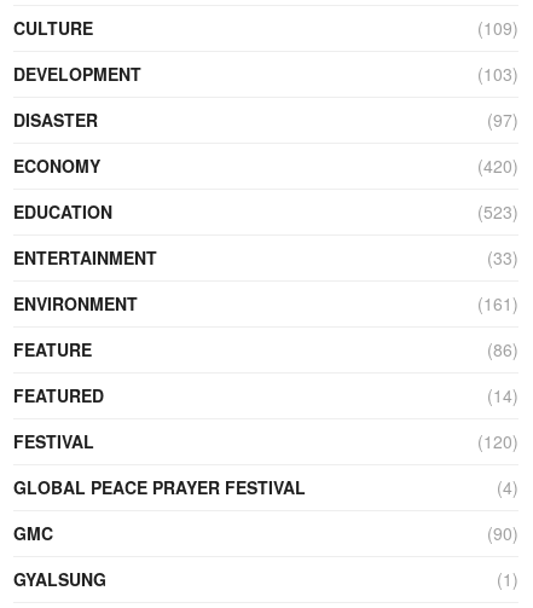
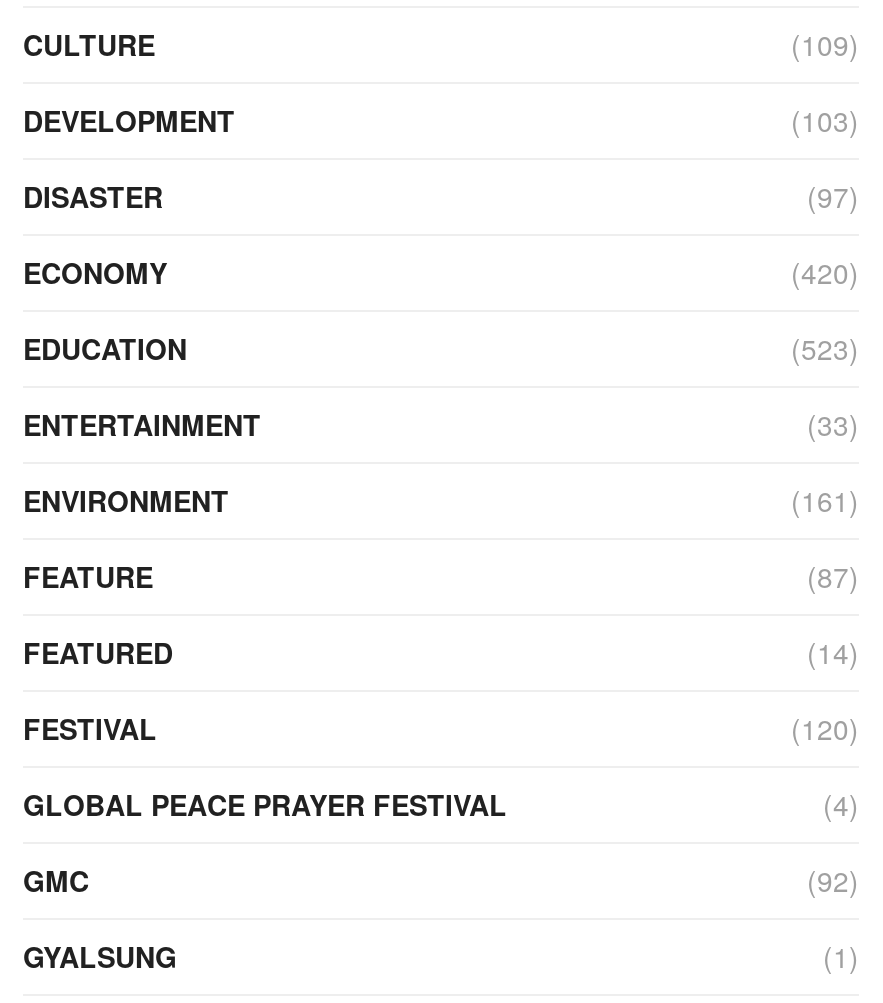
[487,337,518,362] (86) -> [807,555,859,595] (87)
[487,521,518,545] (90) -> [807,859,859,899] (92)

